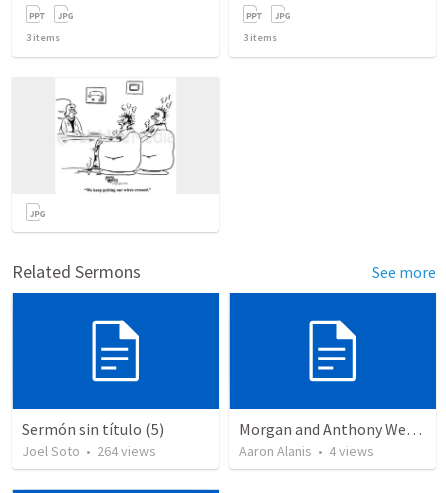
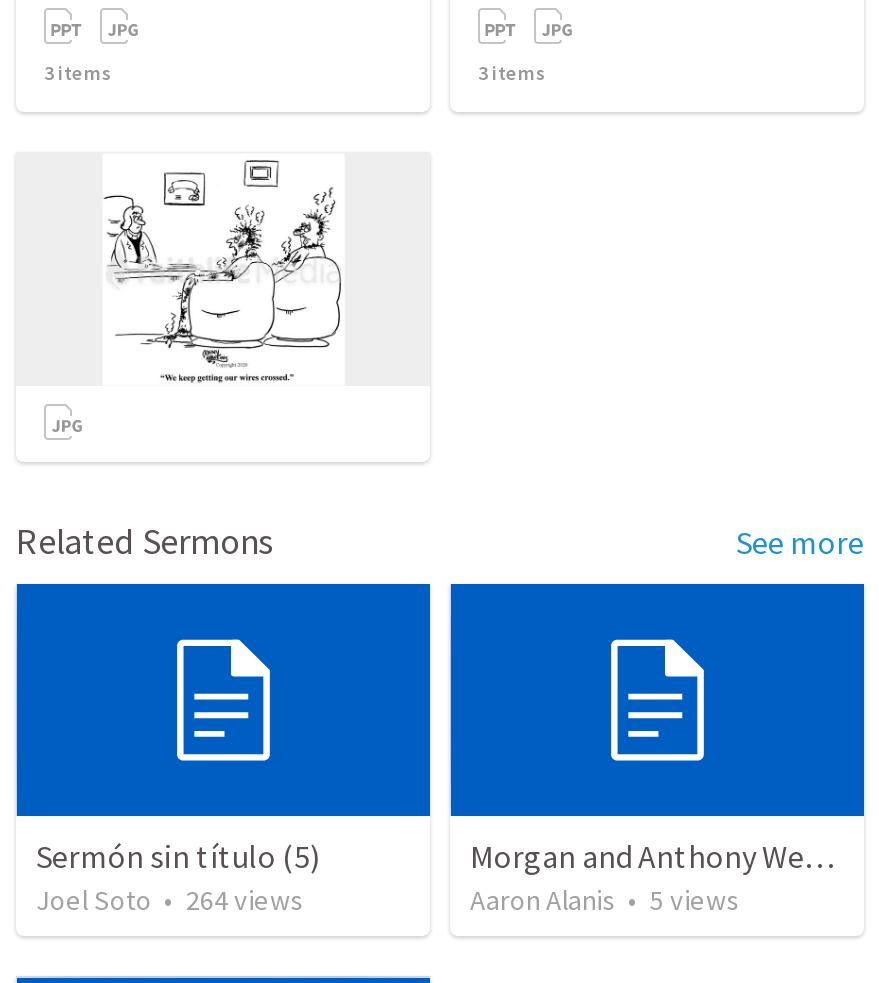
[239,442,374,460] Aaron Alanis • 4 views -> [470,883,740,919] Aaron Alanis • 5 views

